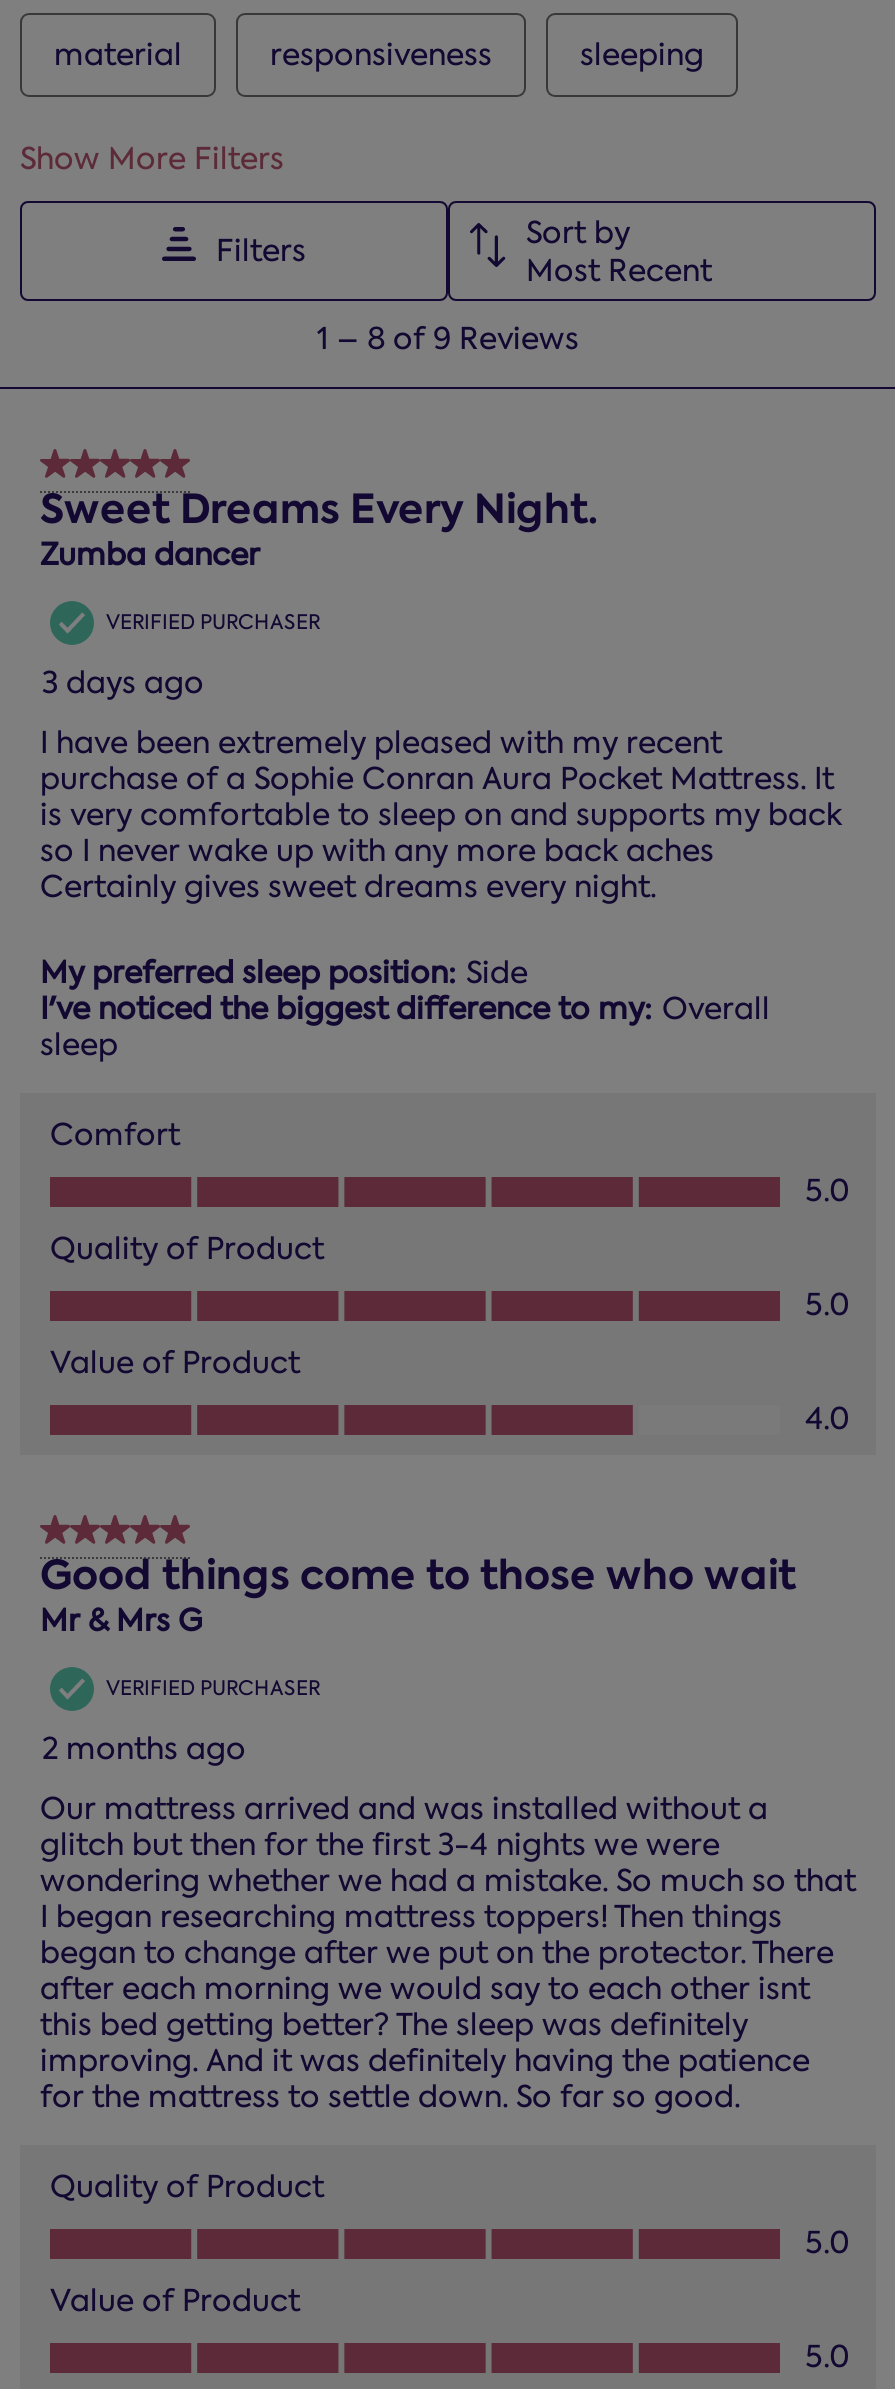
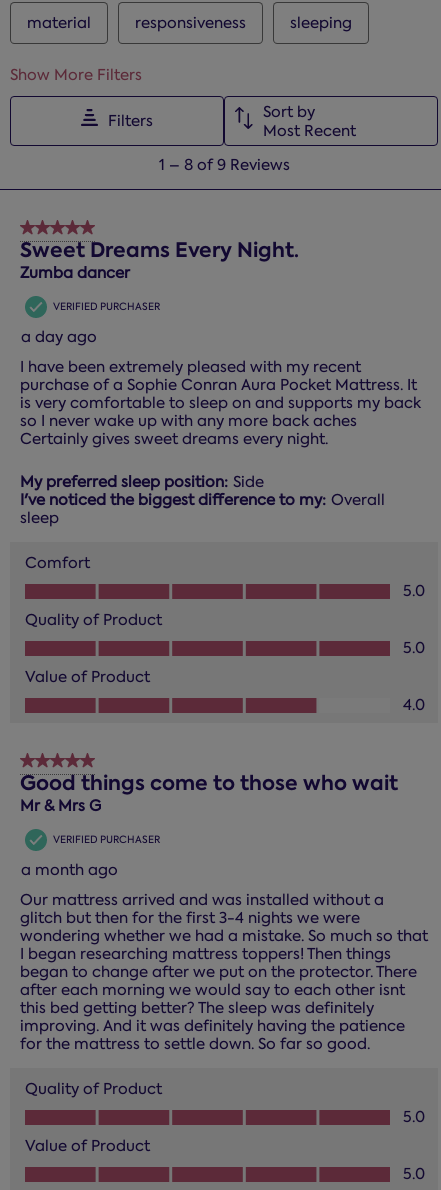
[42,663,204,703] 3 days ago -> [21,327,97,347] a day ago
[42,1729,246,1769] 2 months ago -> [21,860,118,880] a month ago

